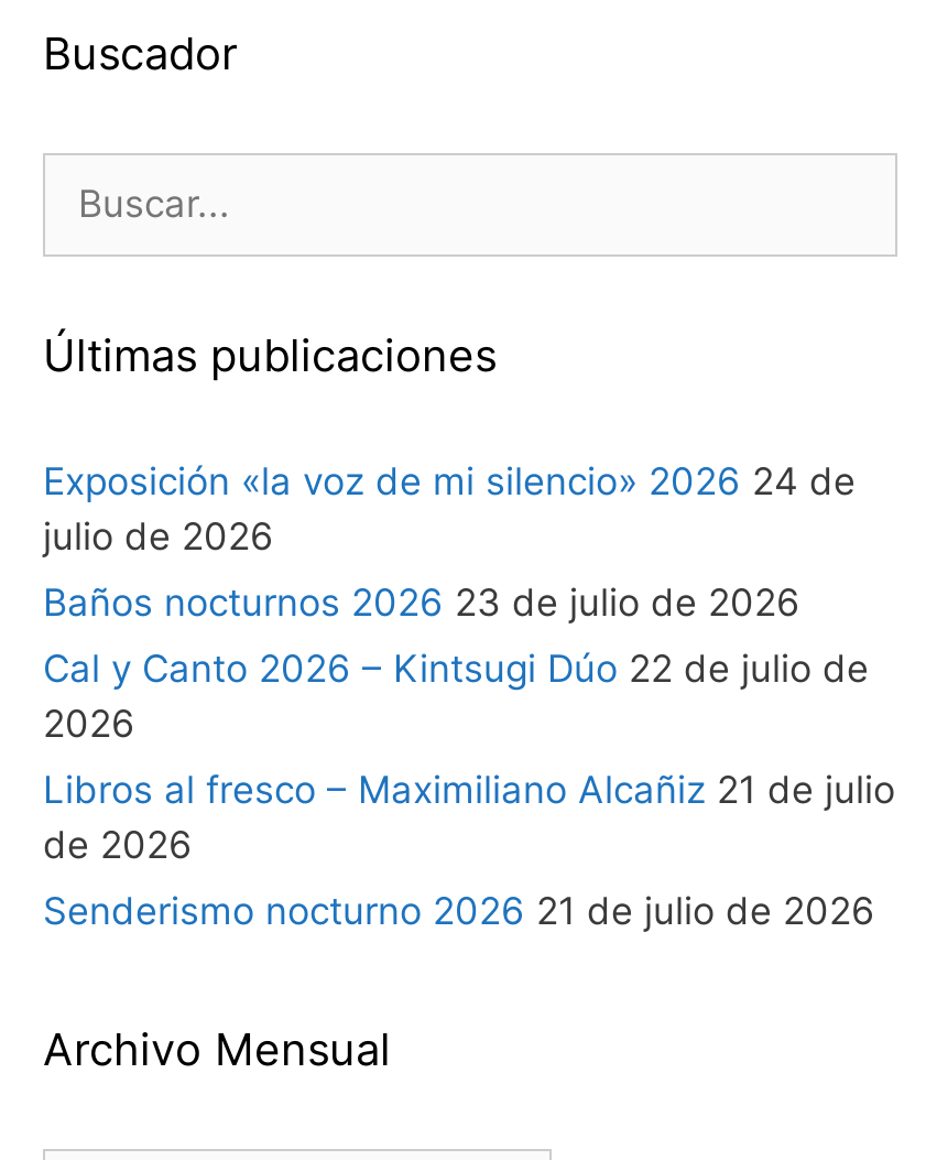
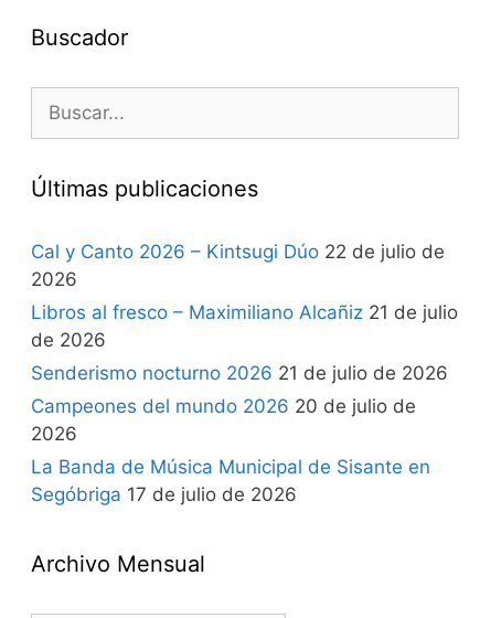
[43,459,856,625] Exposición «la voz de mi silencio» 2026 24 de | julio de 2026 | Baños nocturnos 2026 23 de julio de 2026 -> none
moved [43,647,895,933] -> [31,241,458,384]: Cal y Canto 2026 – Kintsugi Dúo 22 de julio de | 2026 | Libros al fresco – Maximiliano Alcañiz 21 de julio | de 2026 | Senderismo nocturno 2026 21 de julio de 2026
none -> [31,395,430,505] Campeones del mundo 2026 20 de julio de | 2026 | La Banda de Música Municipal de Sisante en | Segóbriga 17 de julio de 2026

